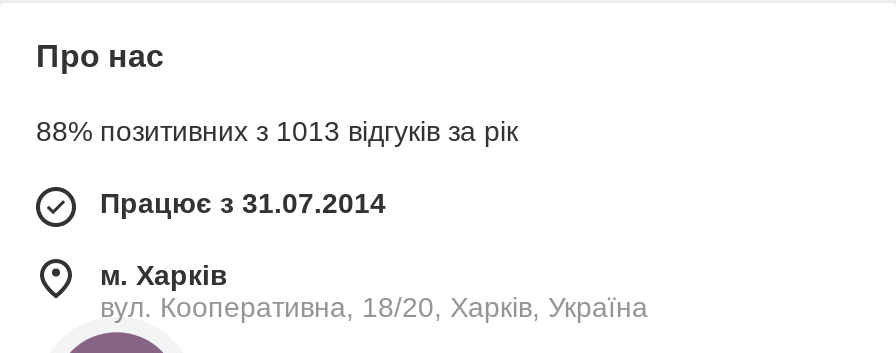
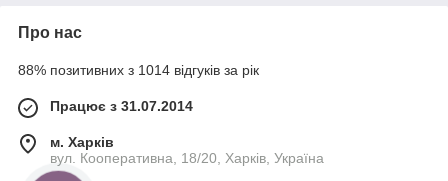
[36,115,518,147] 88% позитивних з 1013 відгуків за рік -> [18,62,259,78] 88% позитивних з 1014 відгуків за рік

